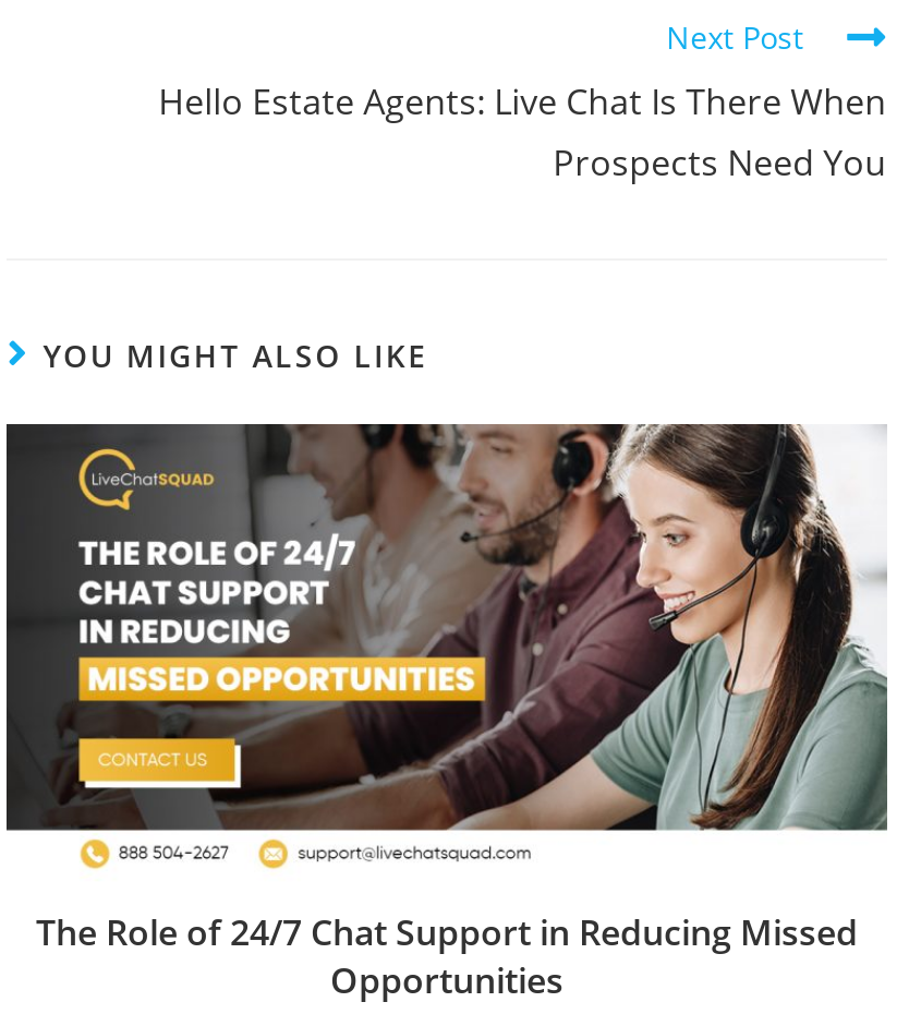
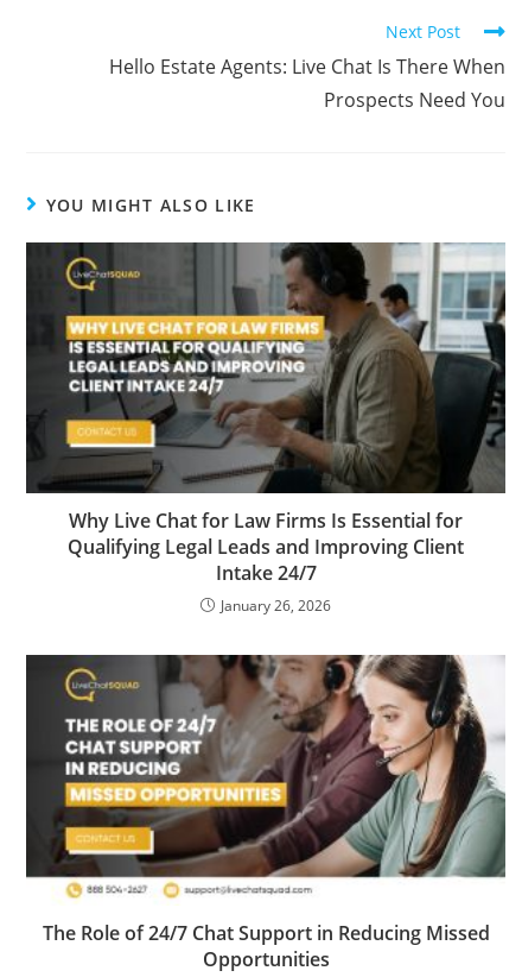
none -> [25,241,507,615] [image] | Why Live Chat for Law Firms Is Essential for | Qualifying Legal Leads and Improving Client | Intake 24/7 | January 26, 2026

